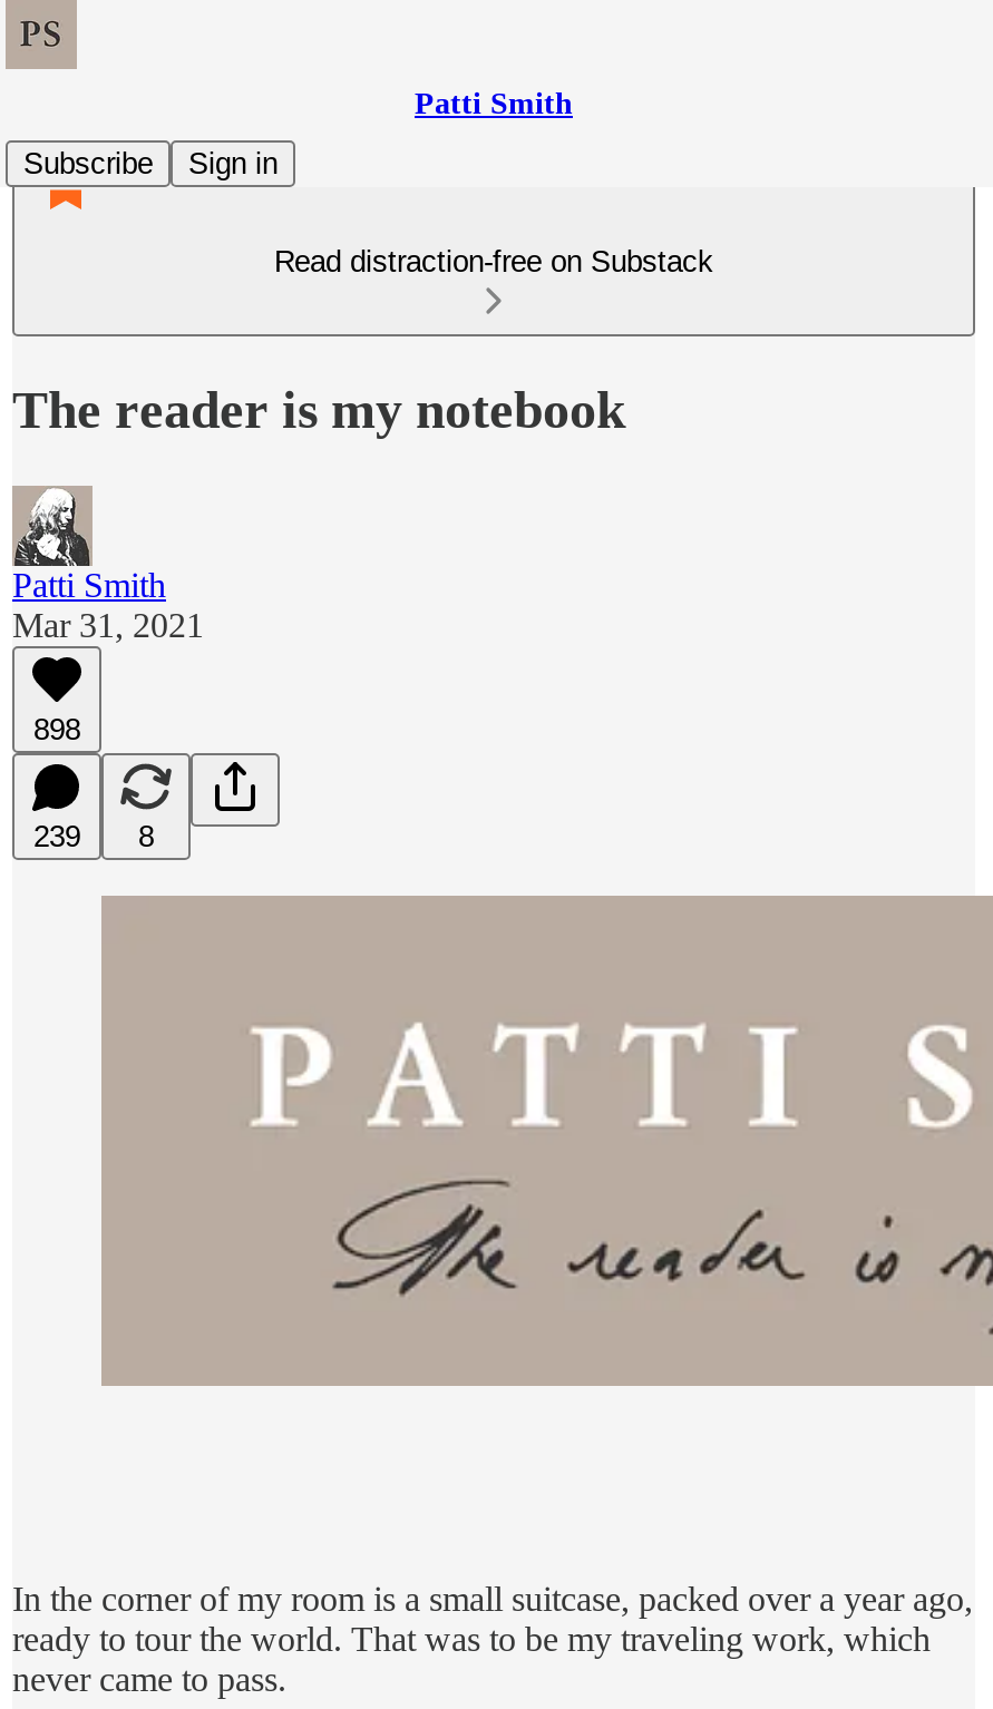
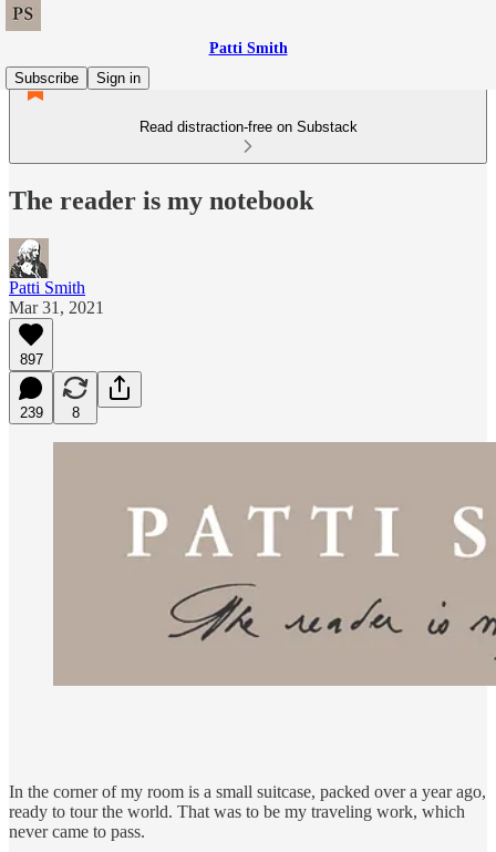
[33,713,80,746] 898 -> [19,351,43,368] 897

